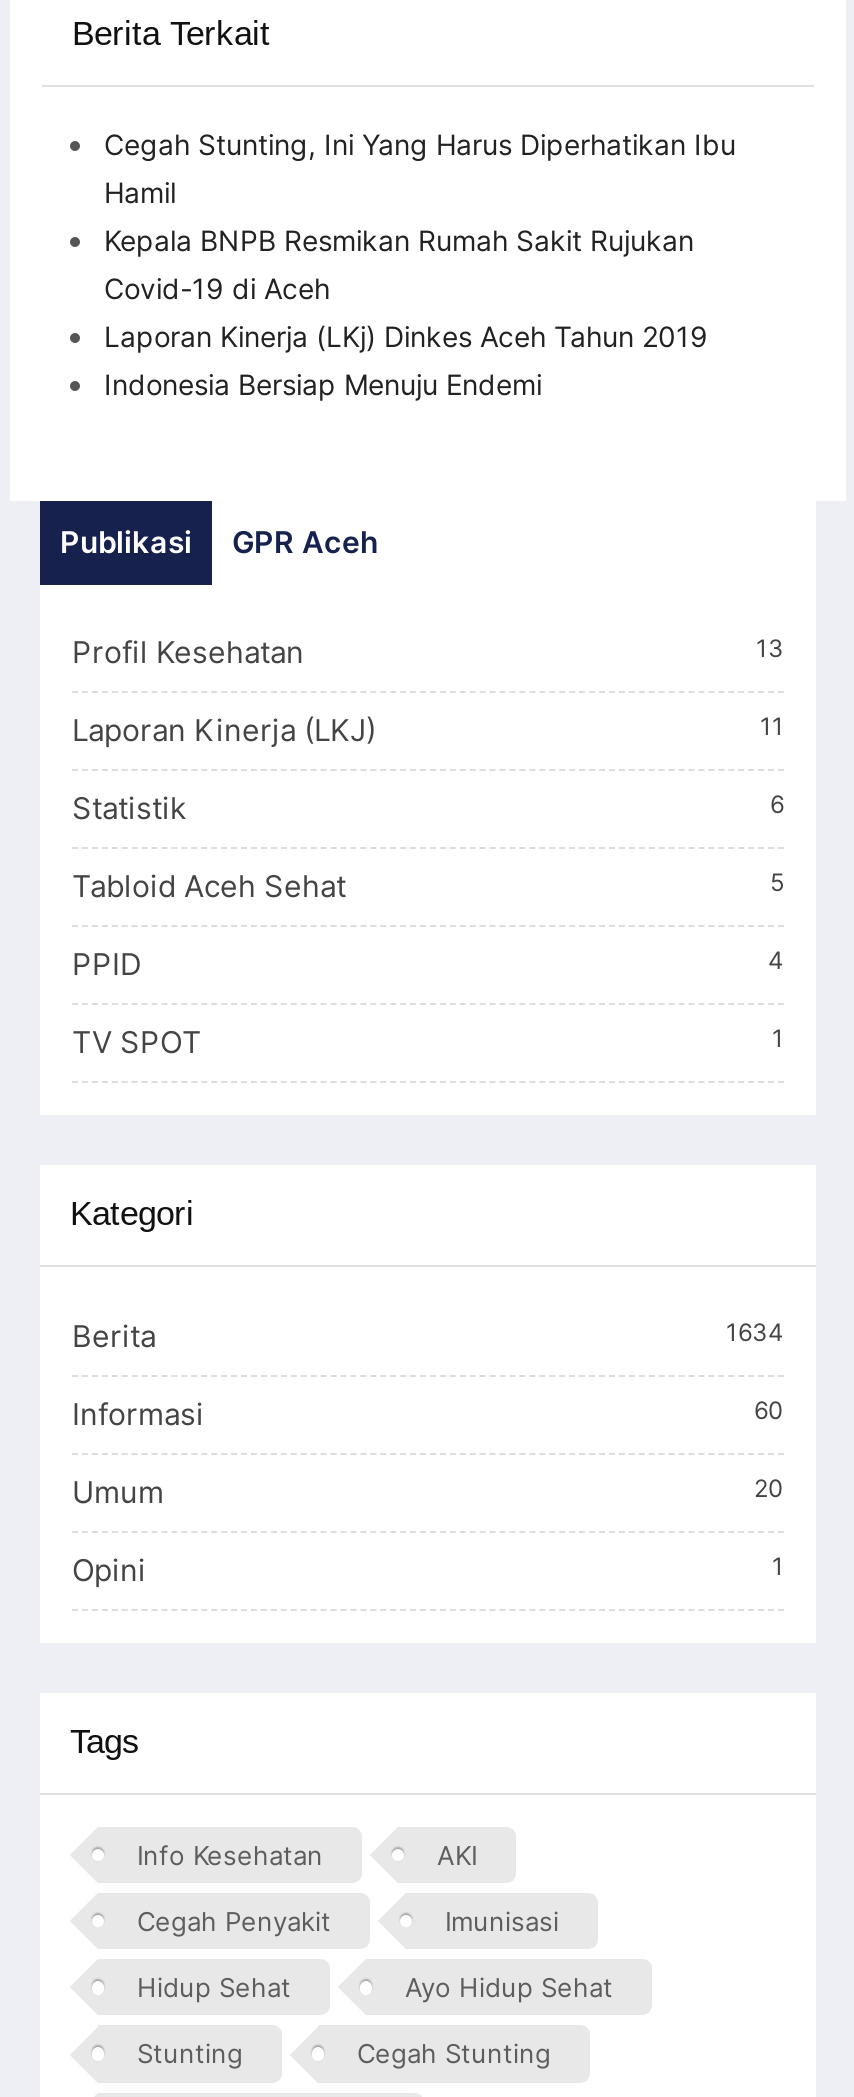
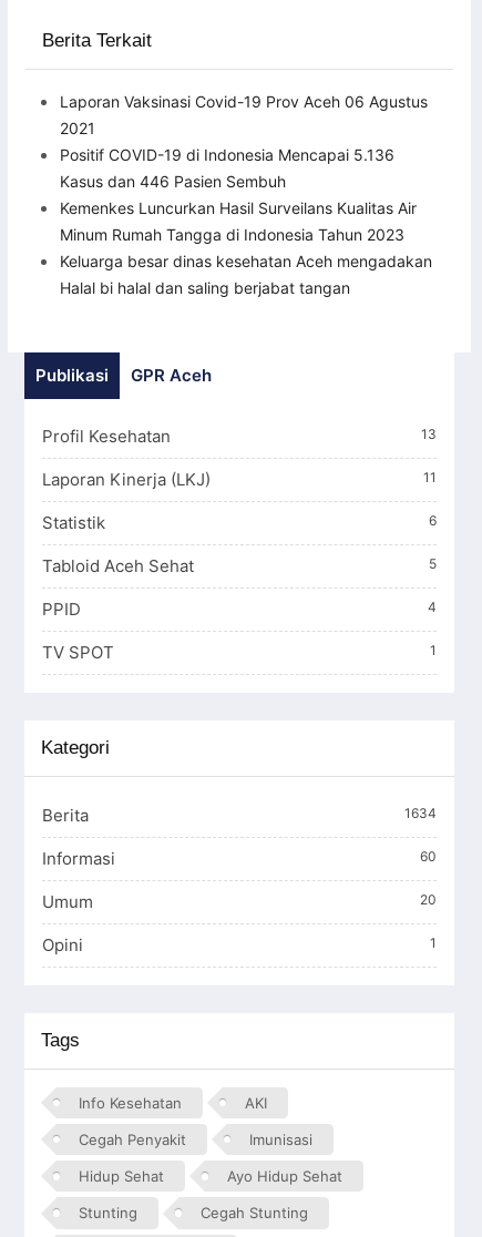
[104,127,736,401] Cegah Stunting, Ini Yang Harus Diperhatikan Ibu | Hamil | Kepala BNPB Resmikan Rumah Sakit Rujukan | Covid-19 di Aceh | Laporan Kinerja (LKj) Dinkes Aceh Tahun 2019 | Indonesia Bersiap Menuju Endemi -> [60,92,432,297] Laporan Vaksinasi Covid-19 Prov Aceh 06 Agustus | 2021 | Positif COVID-19 di Indonesia Mencapai 5.136 | Kasus dan 446 Pasien Sembuh | Kemenkes Luncurkan Hasil Surveilans Kualitas Air | Minum Rumah Tangga di Indonesia Tahun 2023 | Keluarga besar dinas kesehatan Aceh mengadakan | Halal bi halal dan saling berjabat tangan

